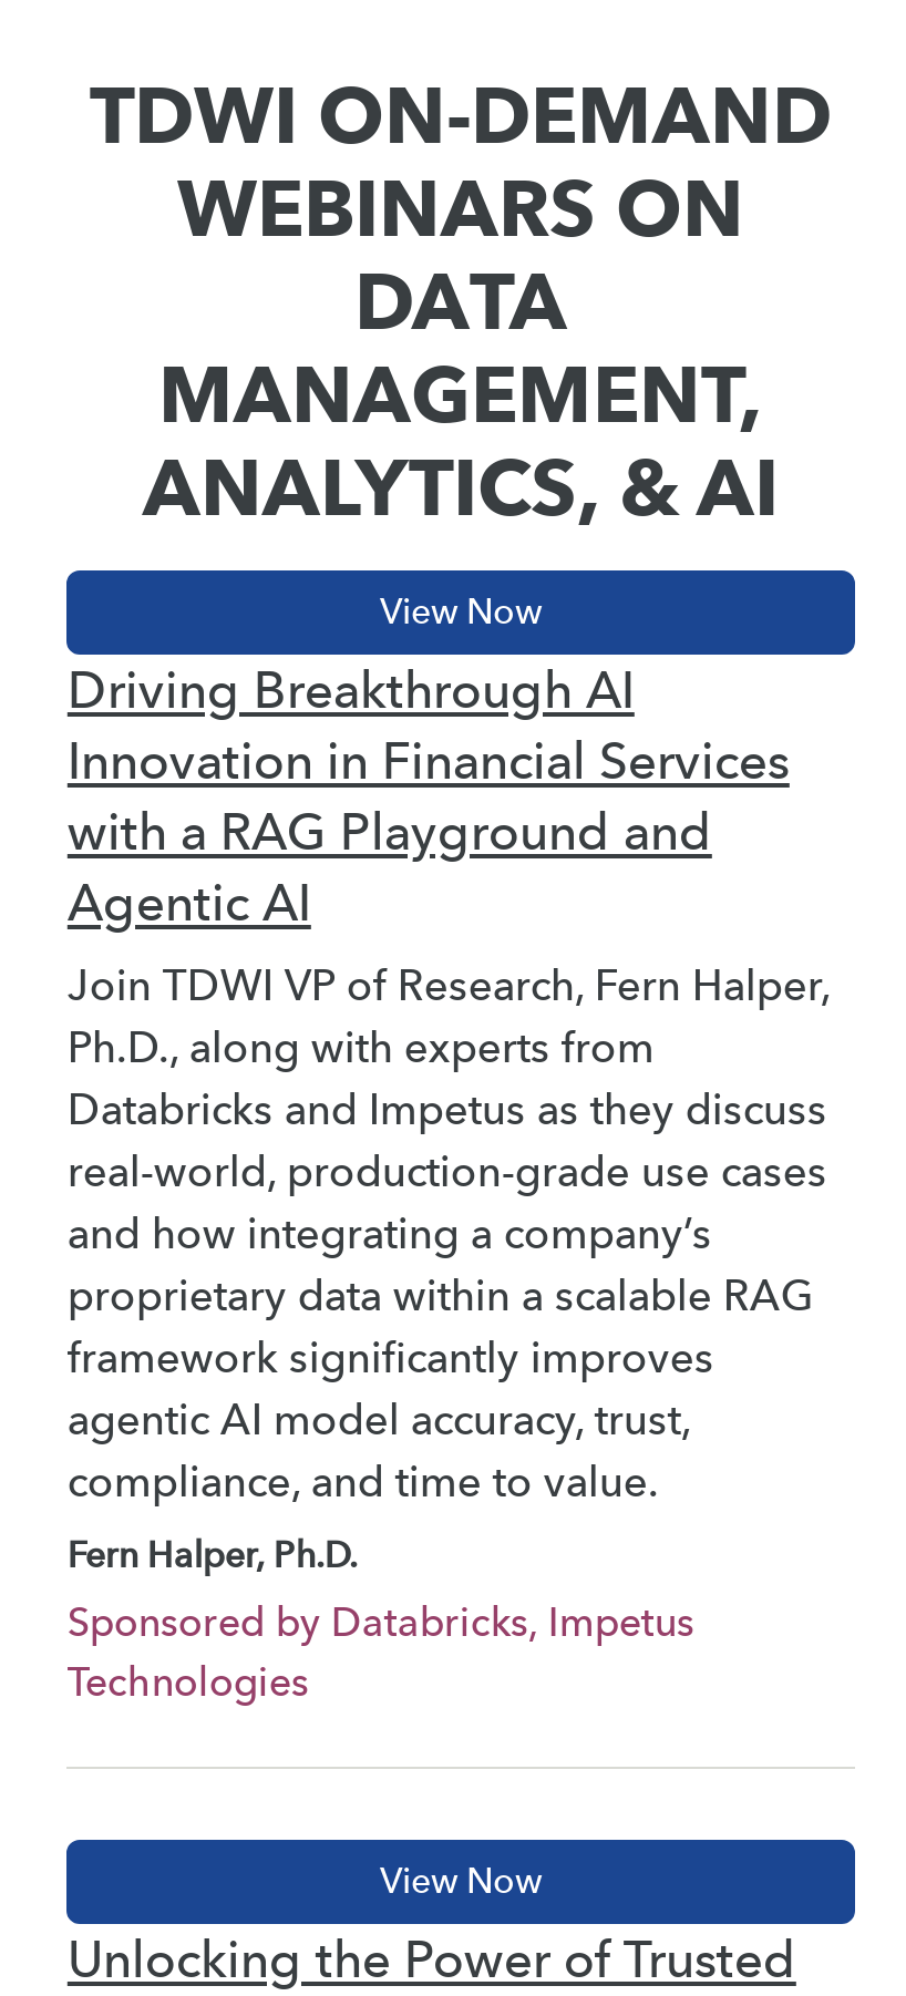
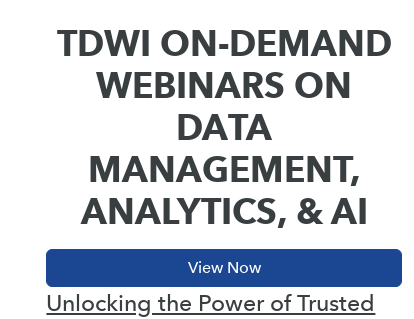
[67,658,829,1707] Driving Breakthrough AI | Innovation in Financial Services | with a RAG Playground and | Agentic AI | Join TDWI VP of Research, Fern Halper, | Ph.D., along with experts from | Databricks and Impetus as they discuss | real-world, production-grade use cases | and how integrating a company’s | proprietary data within a scalable RAG | framework significantly improves | agentic AI model accuracy, trust, | compliance, and time to value. | Fern Halper, Ph.D. | Sponsored by Databricks, Impetus | Technologies -> none

